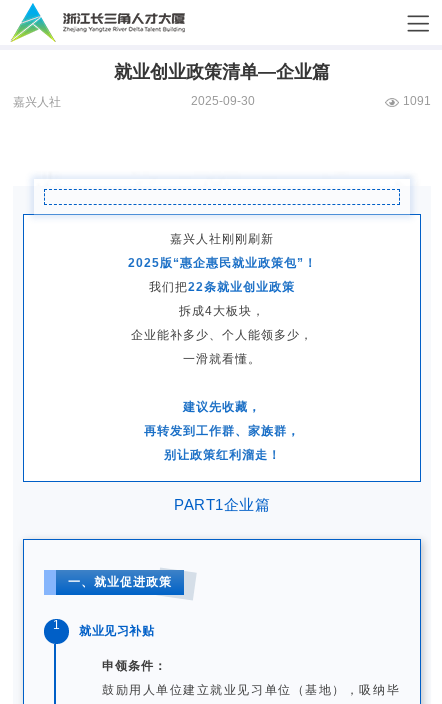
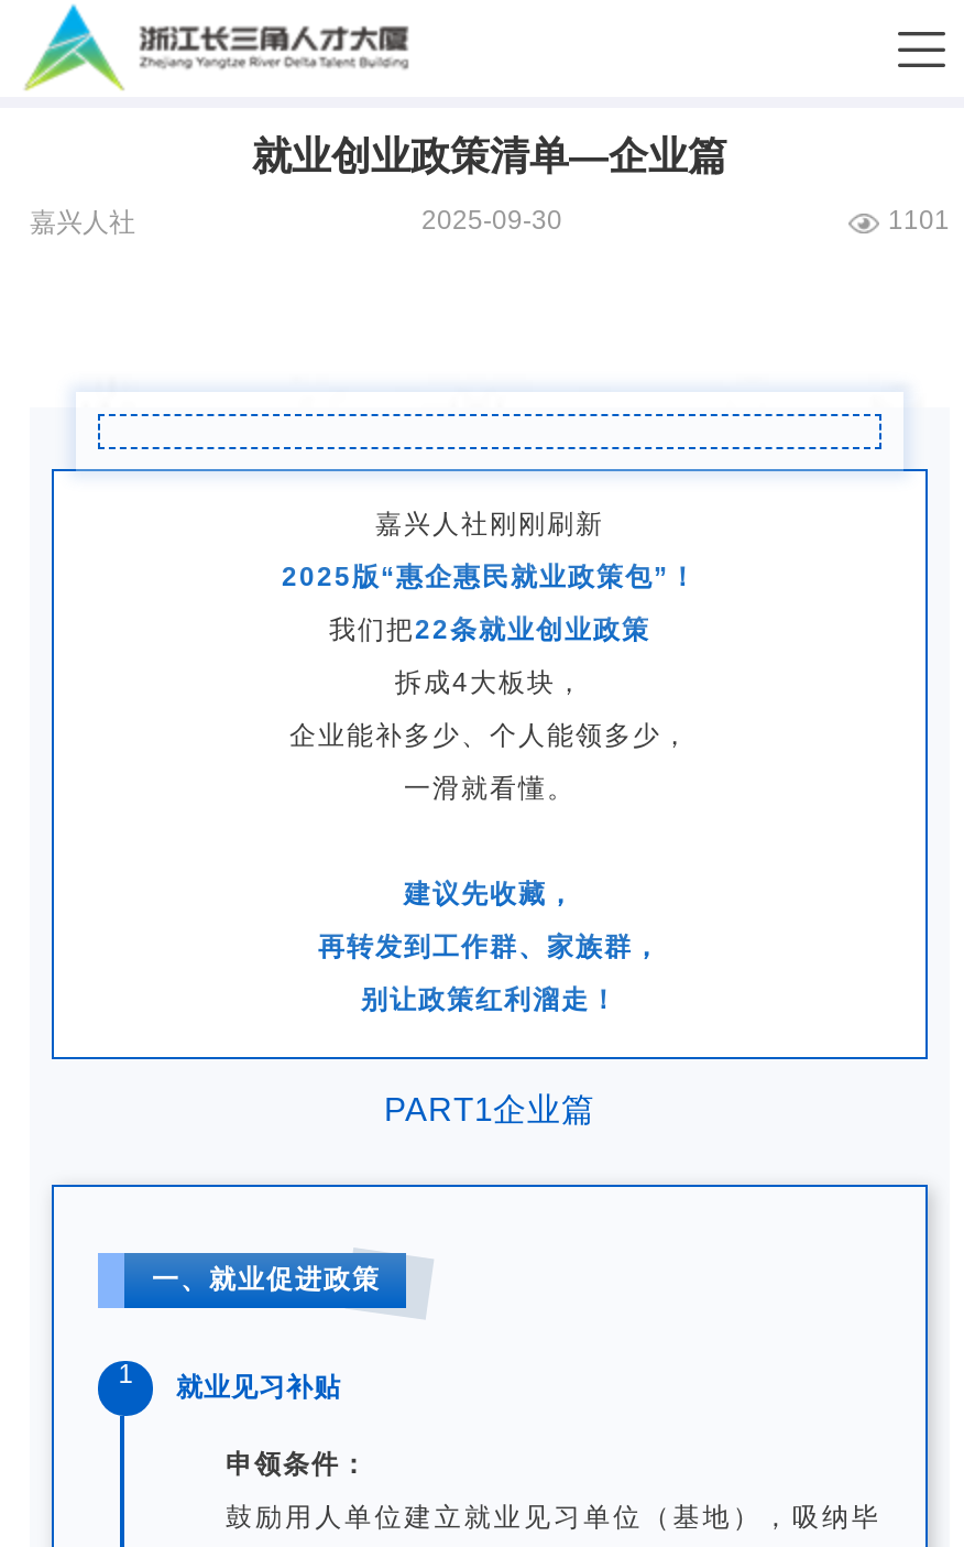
[403,94,431,108] 1091 -> [888,205,950,236] 1101

